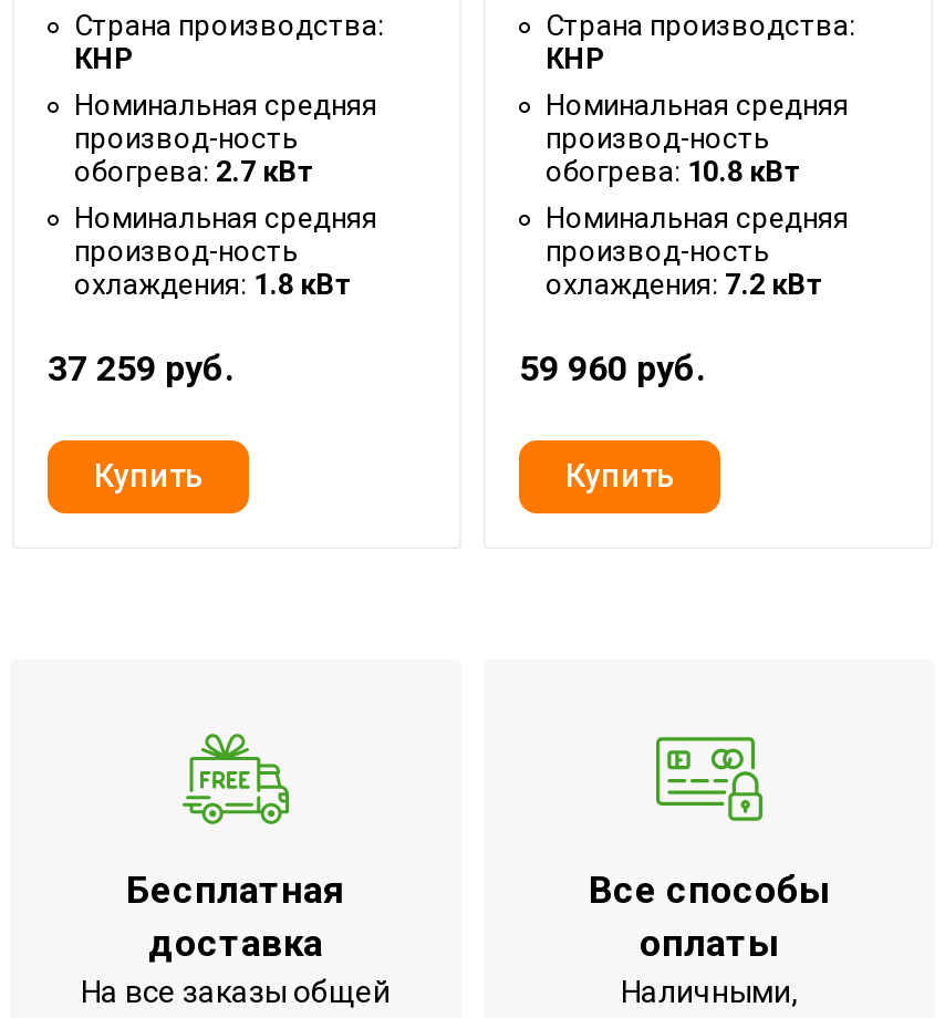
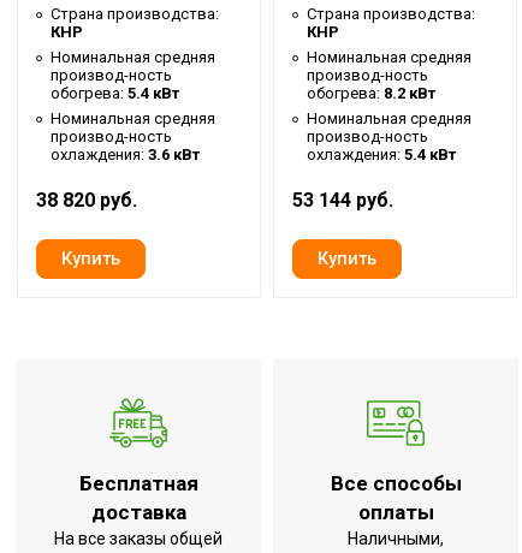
[74,156,311,189] обогрева: 2.7 кВт -> [51,85,179,103] обогрева: 5.4 кВт
[546,156,798,189] обогрева: 10.8 кВт -> [307,85,435,103] обогрева: 8.2 кВт
[74,269,349,302] охлаждения: 1.8 кВт -> [51,146,200,164] охлаждения: 3.6 кВт
[546,269,820,302] охлаждения: 7.2 кВт -> [307,146,456,164] охлаждения: 5.4 кВт
[48,348,233,390] 37 259 руб. -> [36,189,137,212] 38 820 руб.
[519,348,705,390] 59 960 руб. -> [292,189,393,212] 53 144 руб.

